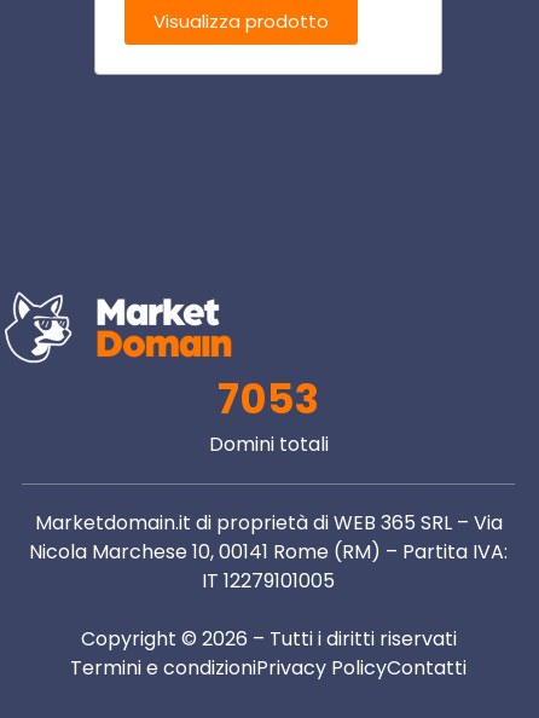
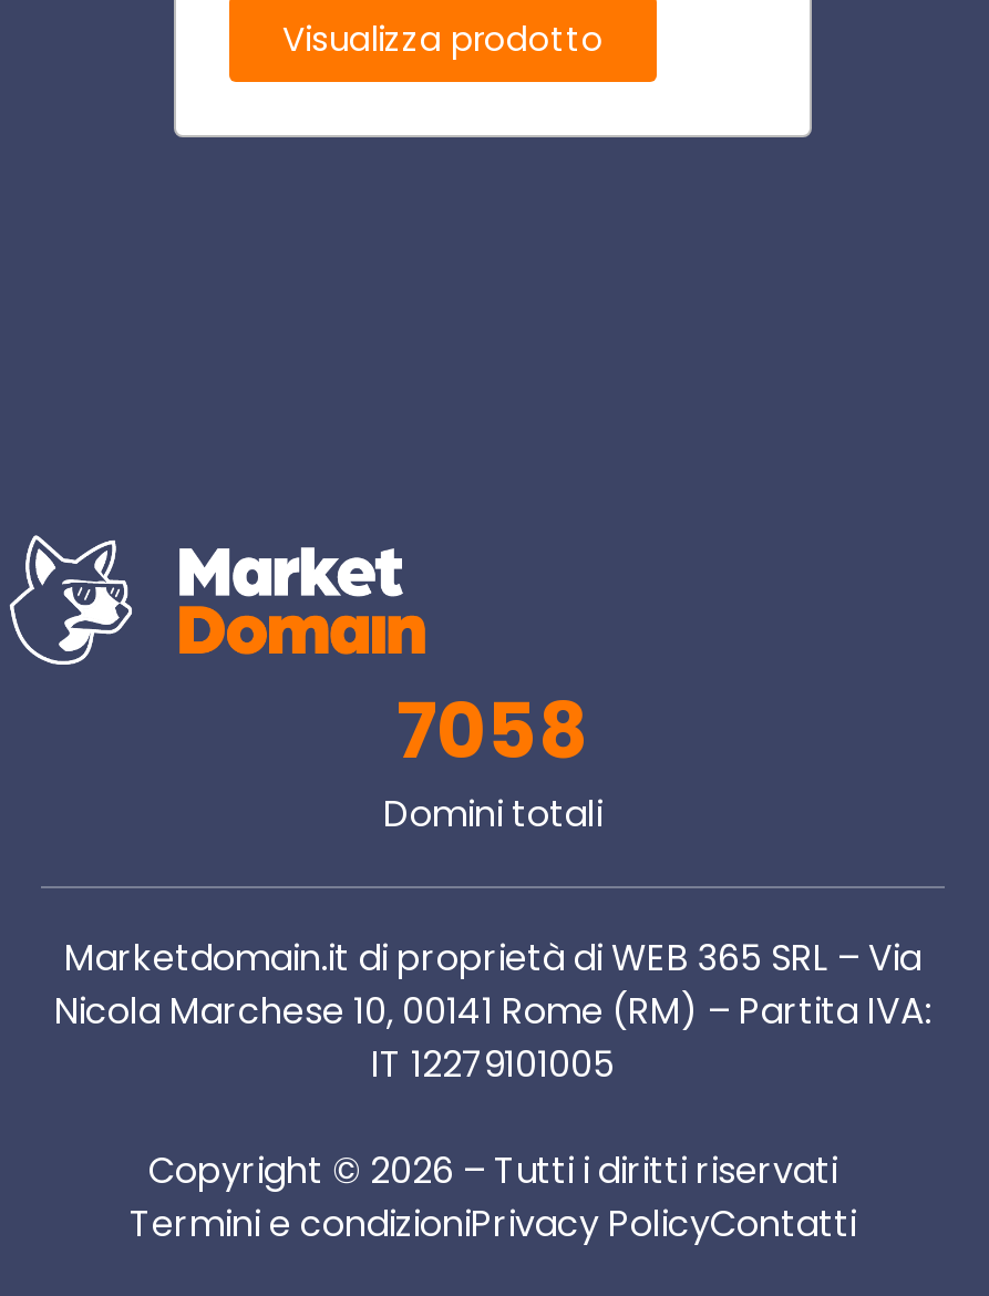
[218,369,319,427] 7053 -> [396,677,589,783] 7058

